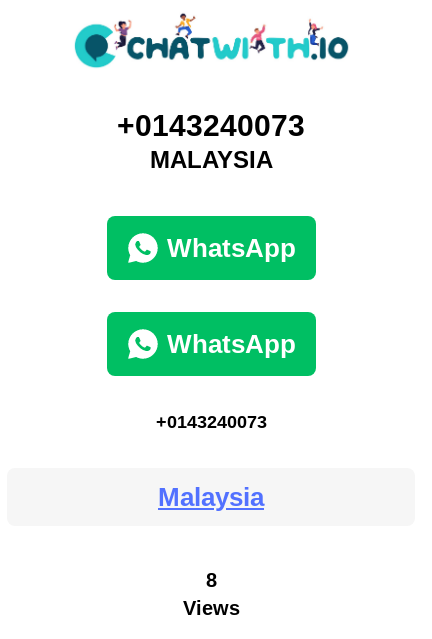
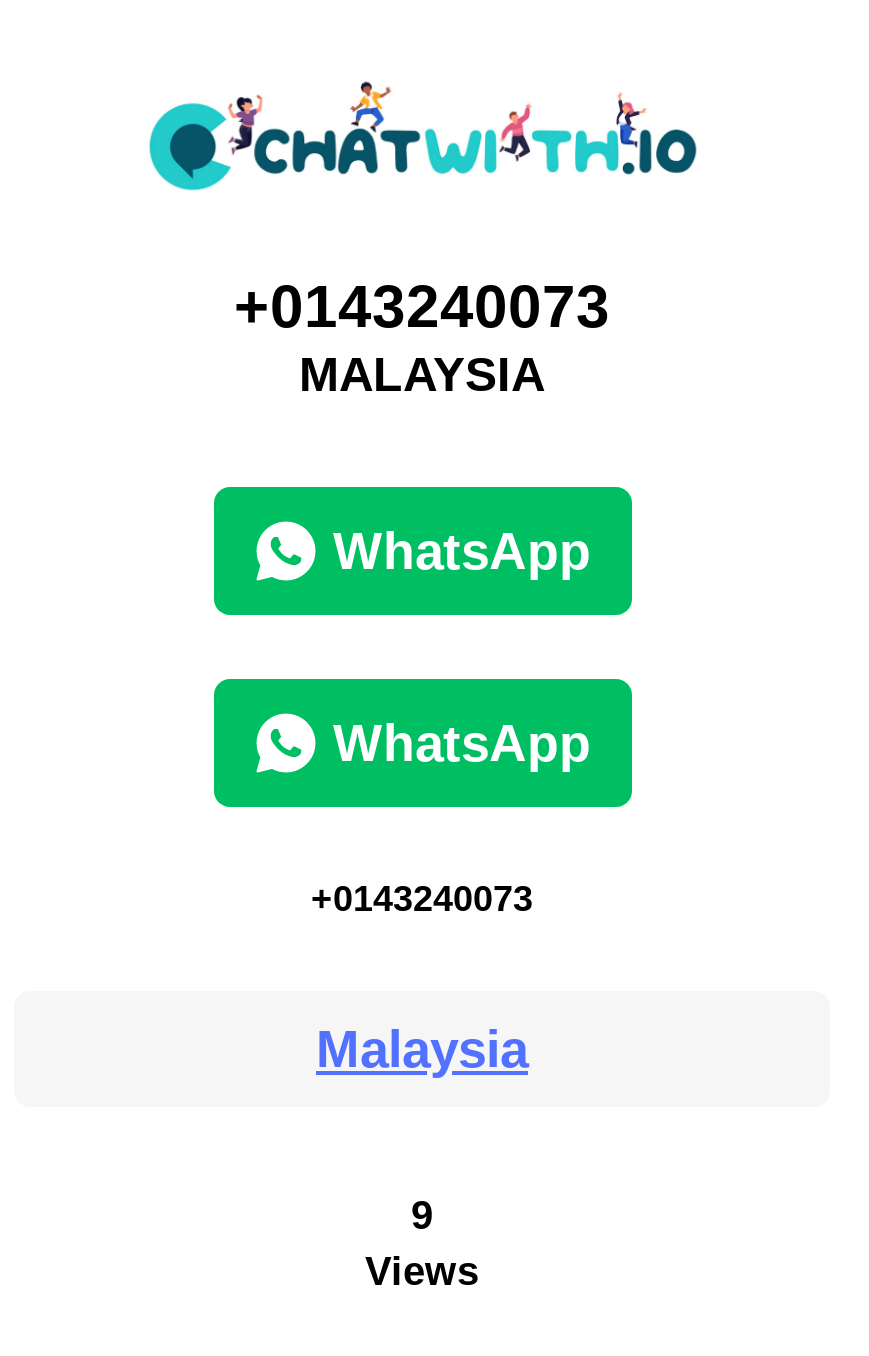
[205,569,216,591] 8 -> [411,1193,433,1237] 9

